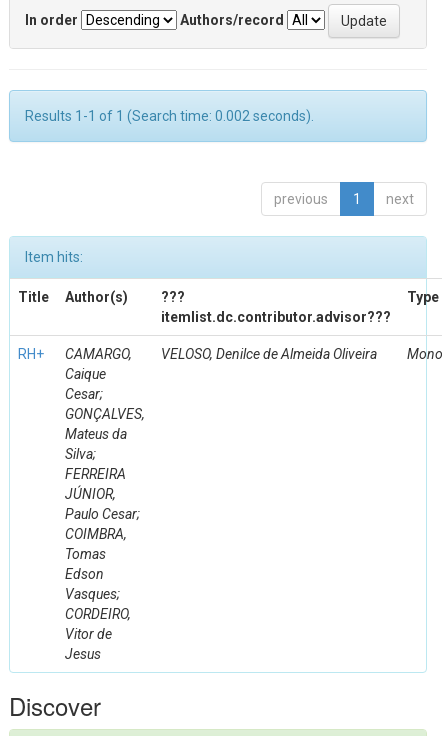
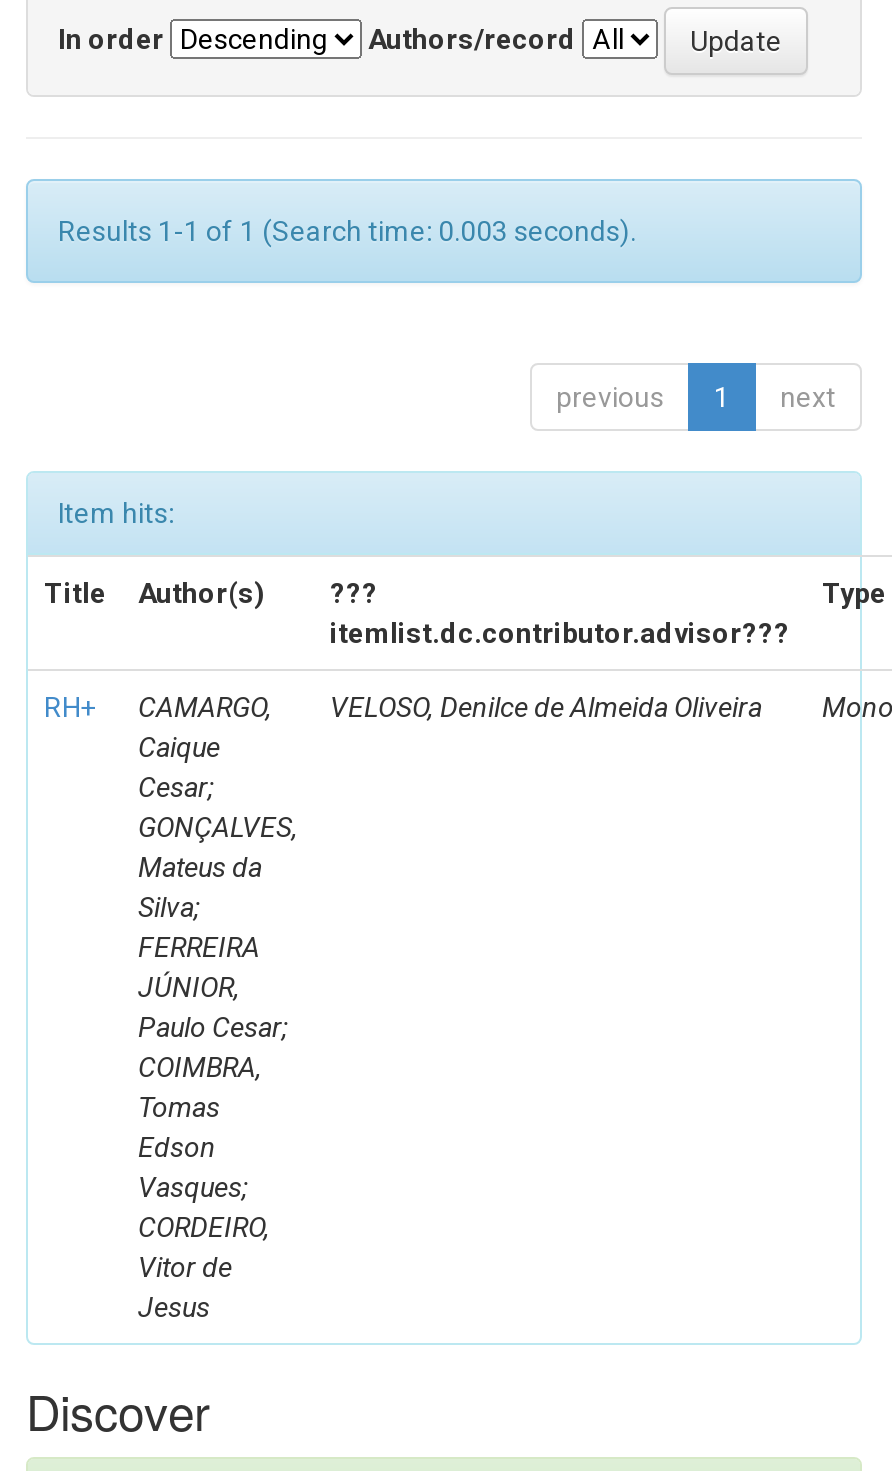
[25,108,314,124] Results 1-1 of 1 (Search time: 0.002 seconds). -> [58,215,636,247] Results 1-1 of 1 (Search time: 0.003 seconds).

